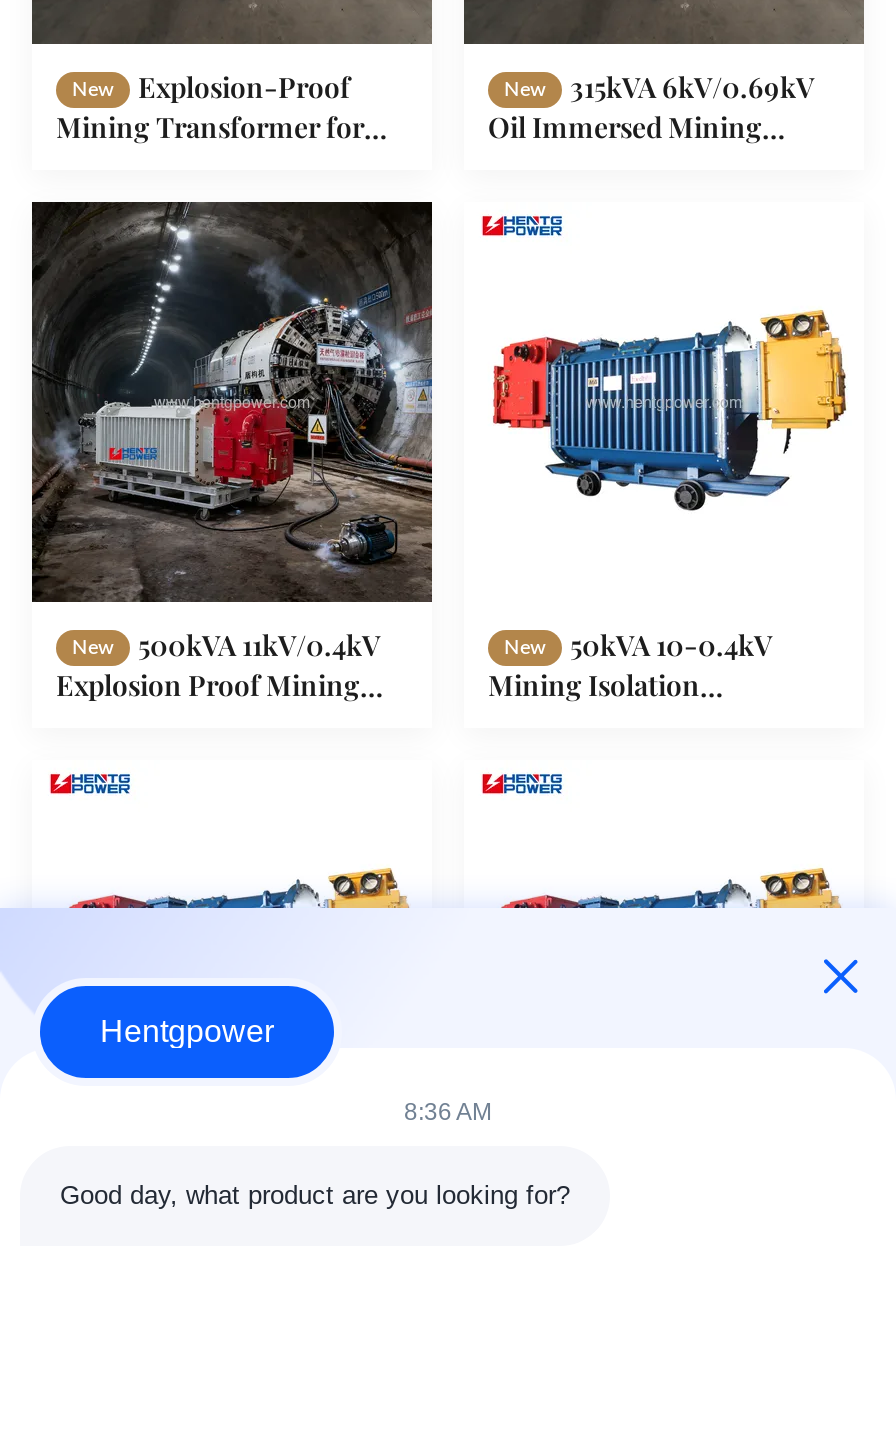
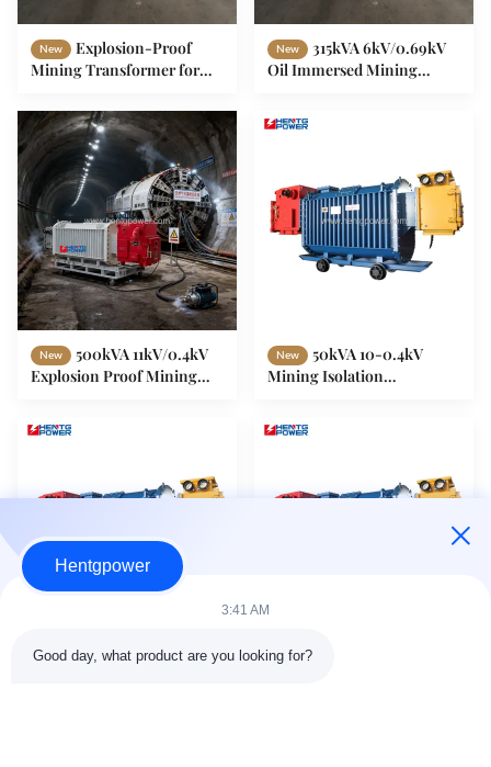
[404,1098,492,1126] 8:36 AM -> [221,602,270,618] 3:41 AM

